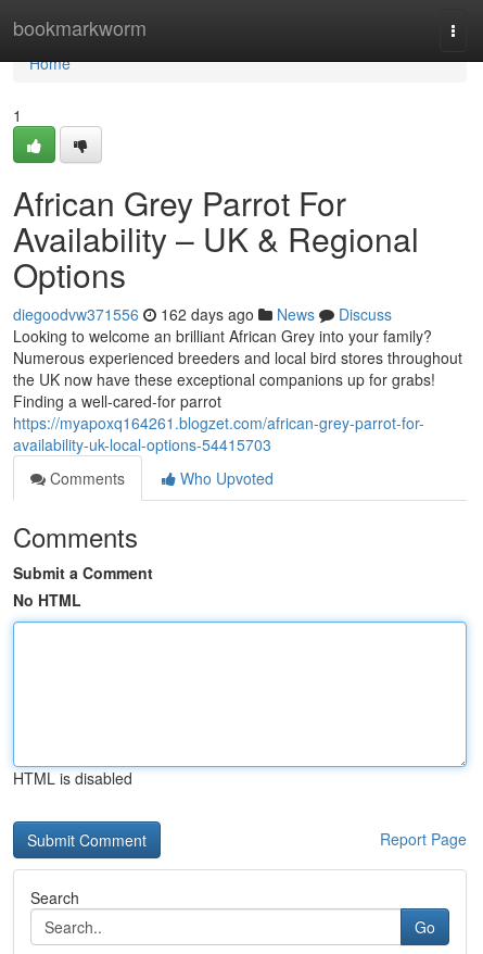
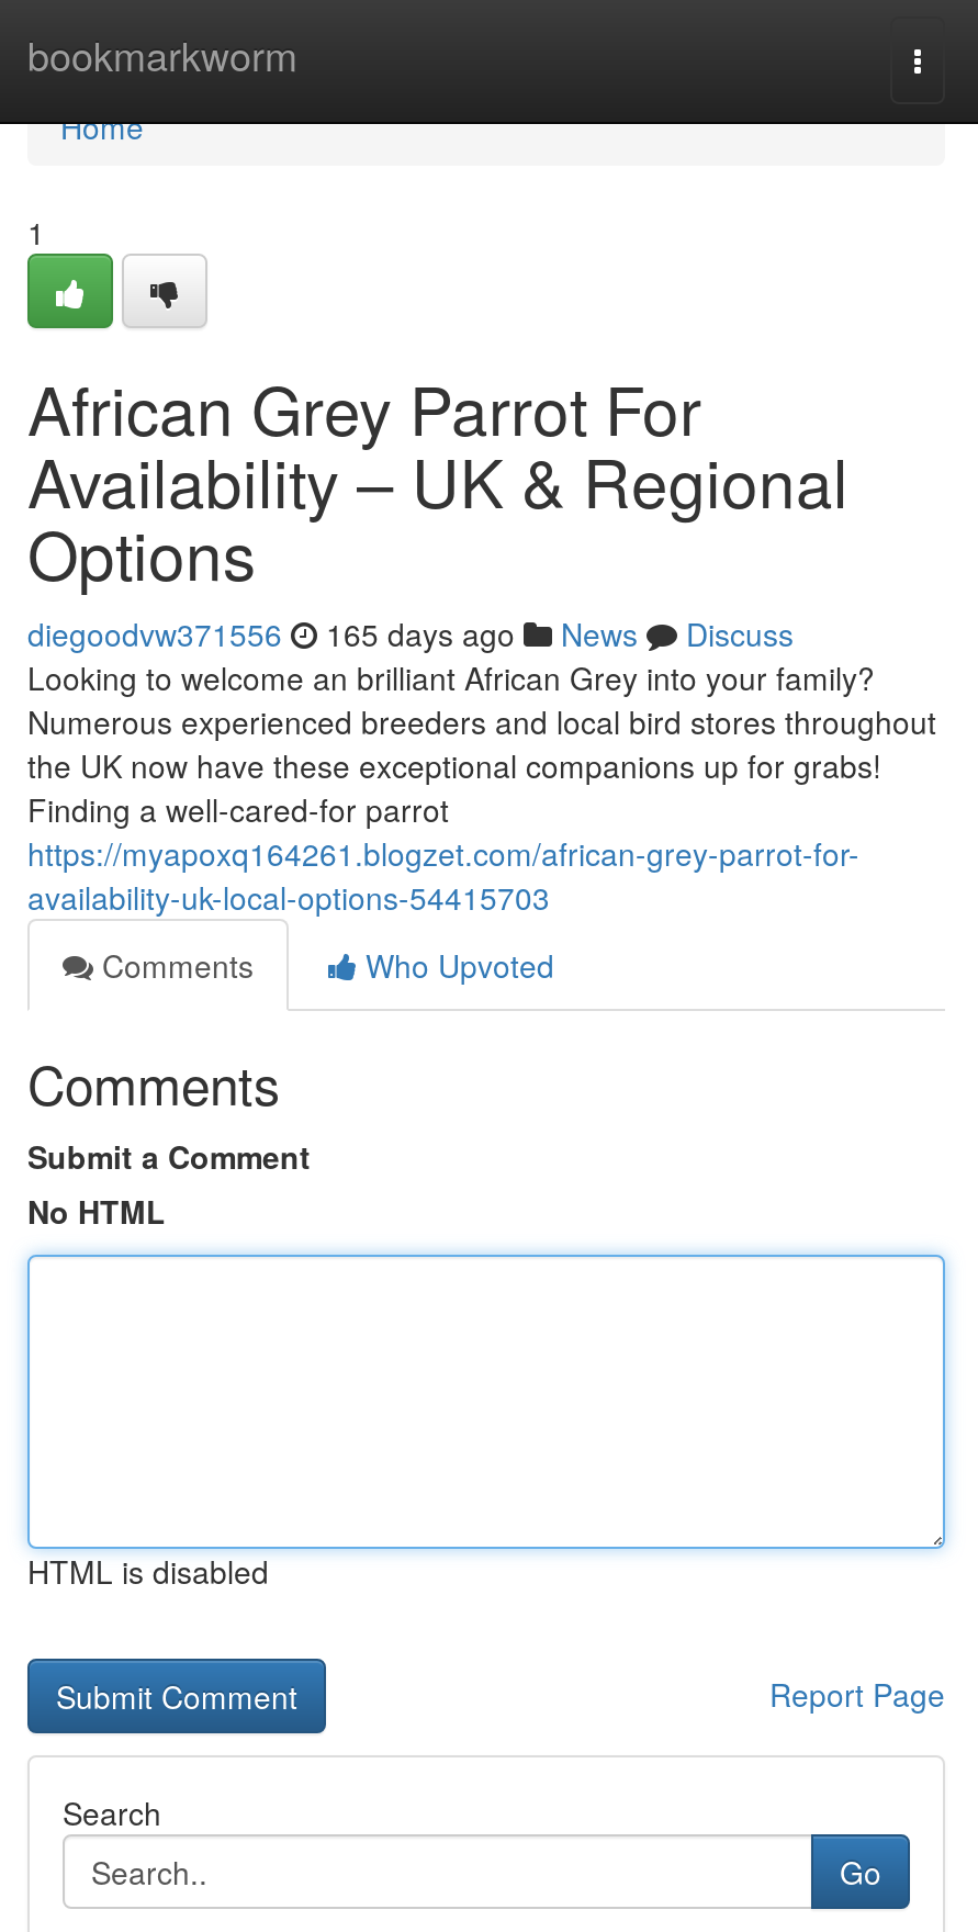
[13,303,392,325] diegoodvw371556 162 days ago News Discuss -> [27,611,794,655] diegoodvw371556 165 days ago News Discuss

